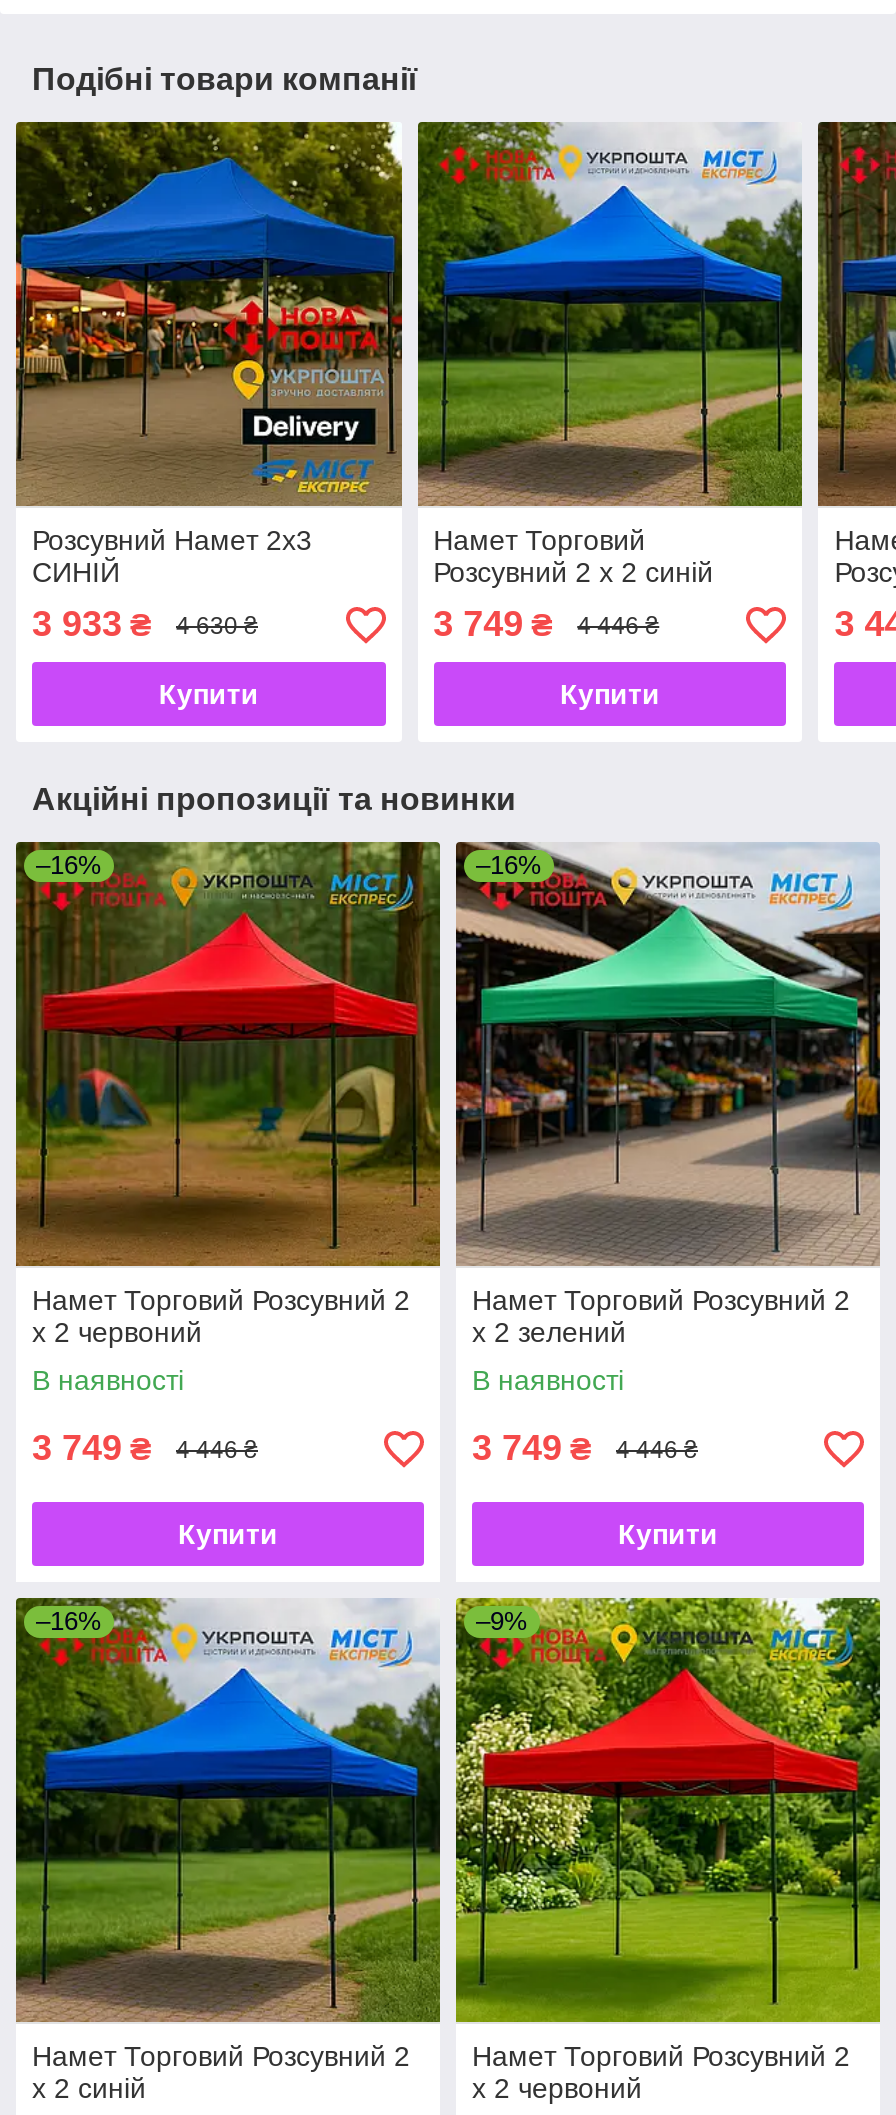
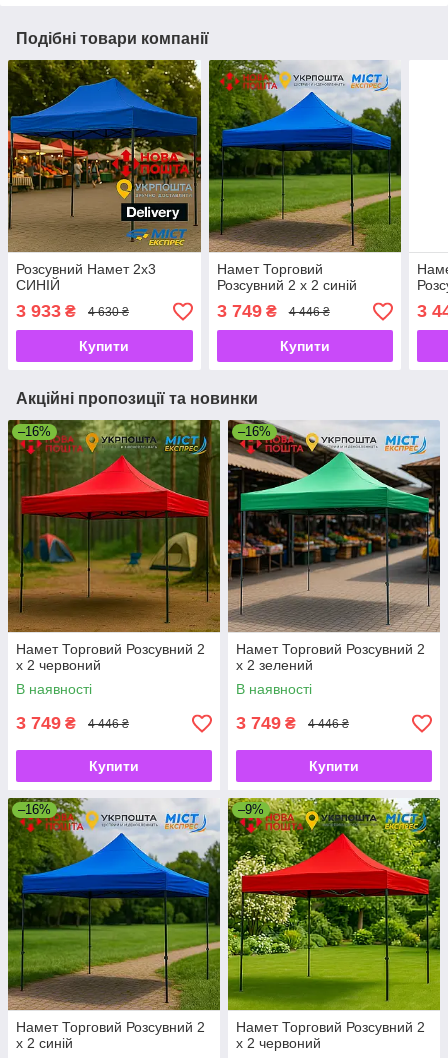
[816,120,890,508] [image] -> none

